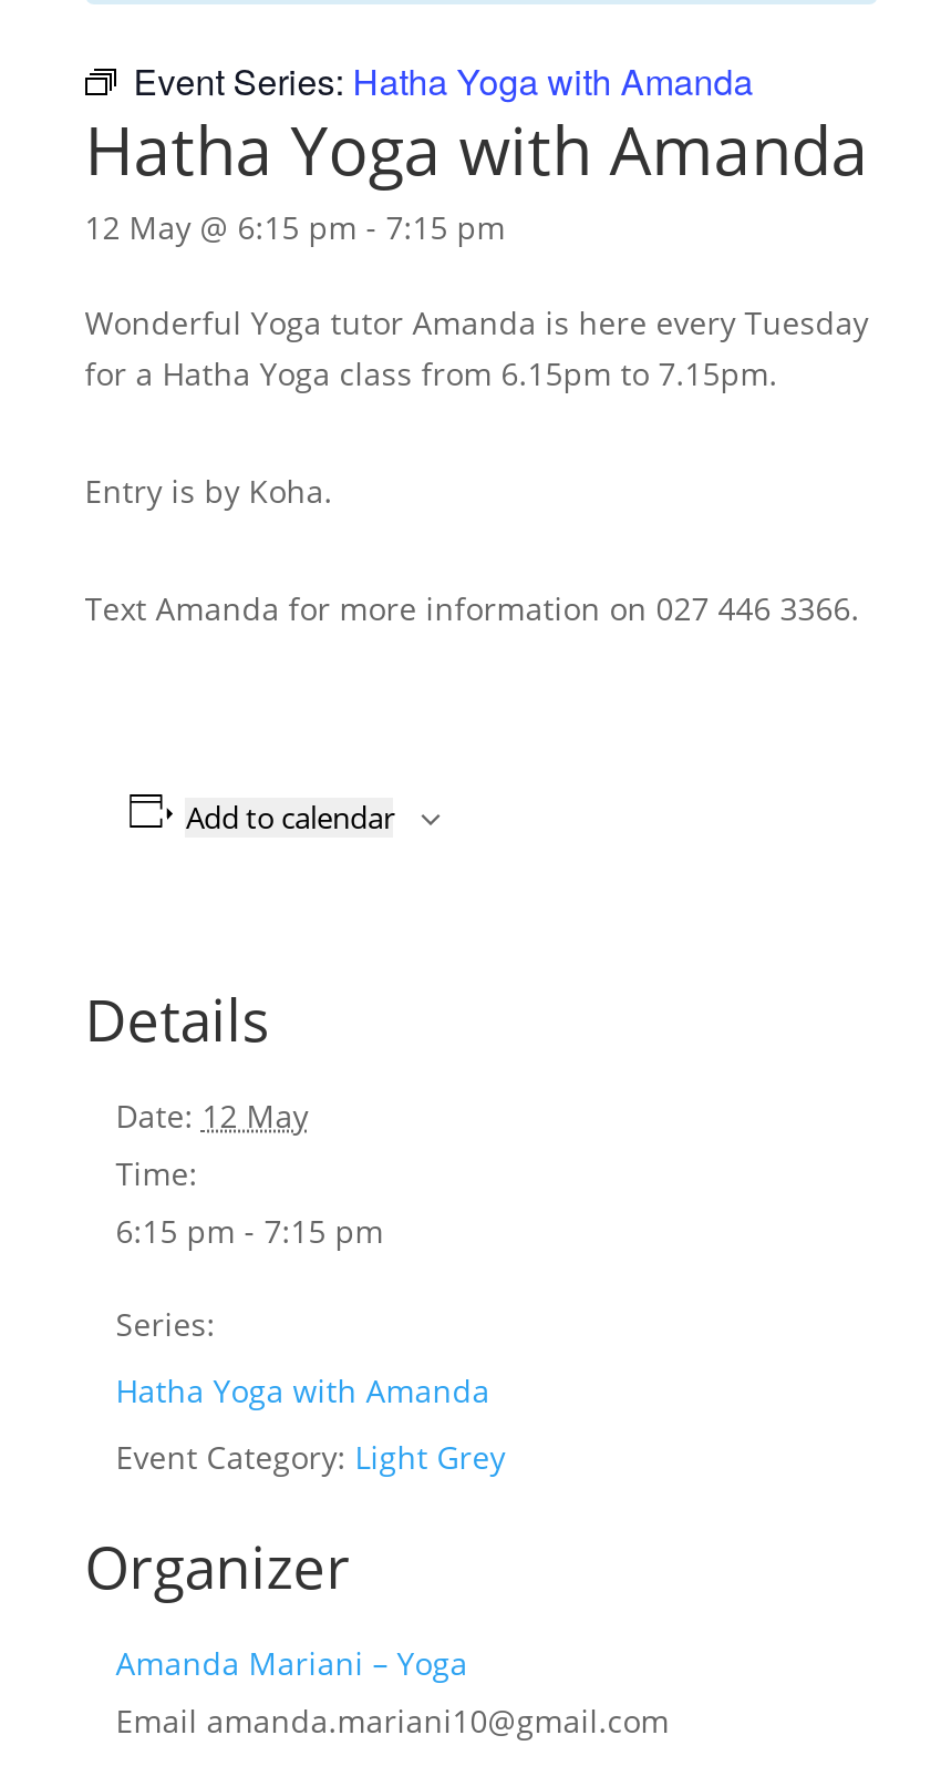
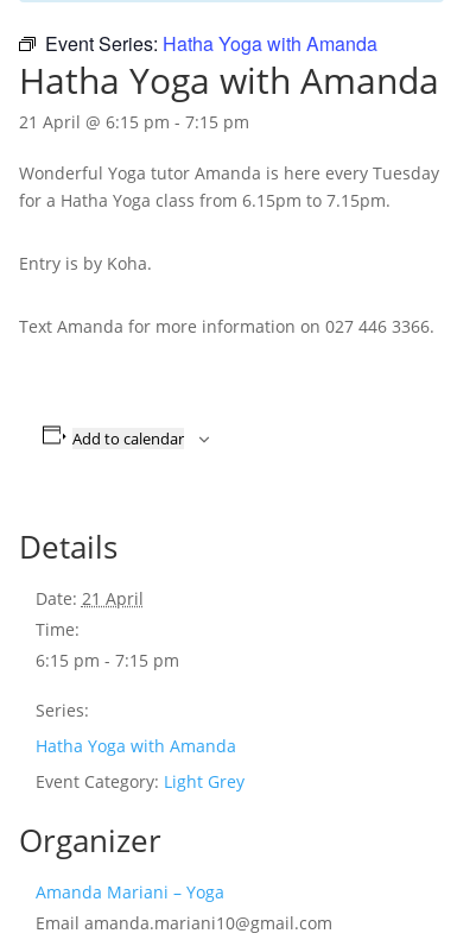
[85,206,505,248] 12 May @ 6:15 pm - 7:15 pm -> [19,111,249,133] 21 April @ 6:15 pm - 7:15 pm
[116,1095,308,1137] Date: 12 May -> [35,587,143,610] Date: 21 April

